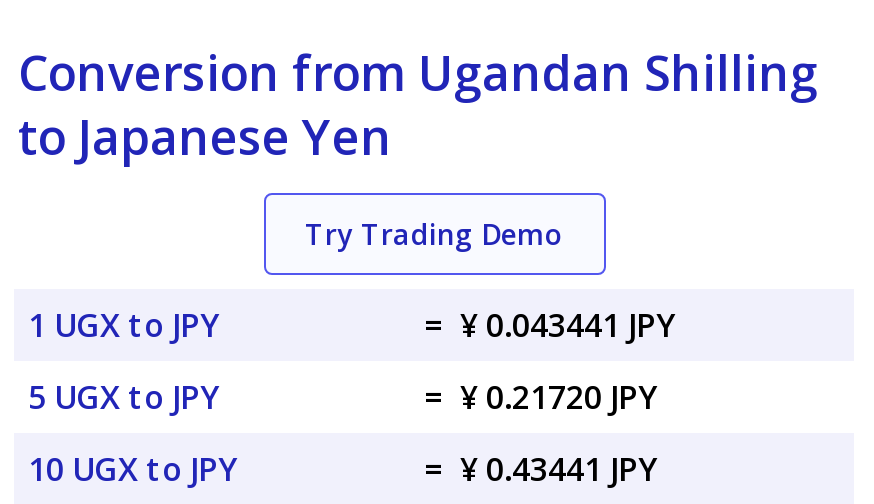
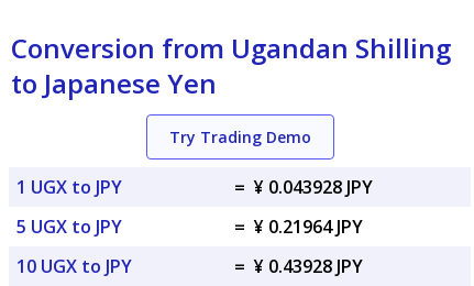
[424,303,676,347] = ¥ 0.043441 JPY -> [234,175,373,199] = ¥ 0.043928 JPY
[424,375,658,419] = ¥ 0.21720 JPY -> [234,215,363,239] = ¥ 0.21964 JPY
[424,447,658,491] = ¥ 0.43441 JPY -> [234,254,363,278] = ¥ 0.43928 JPY

